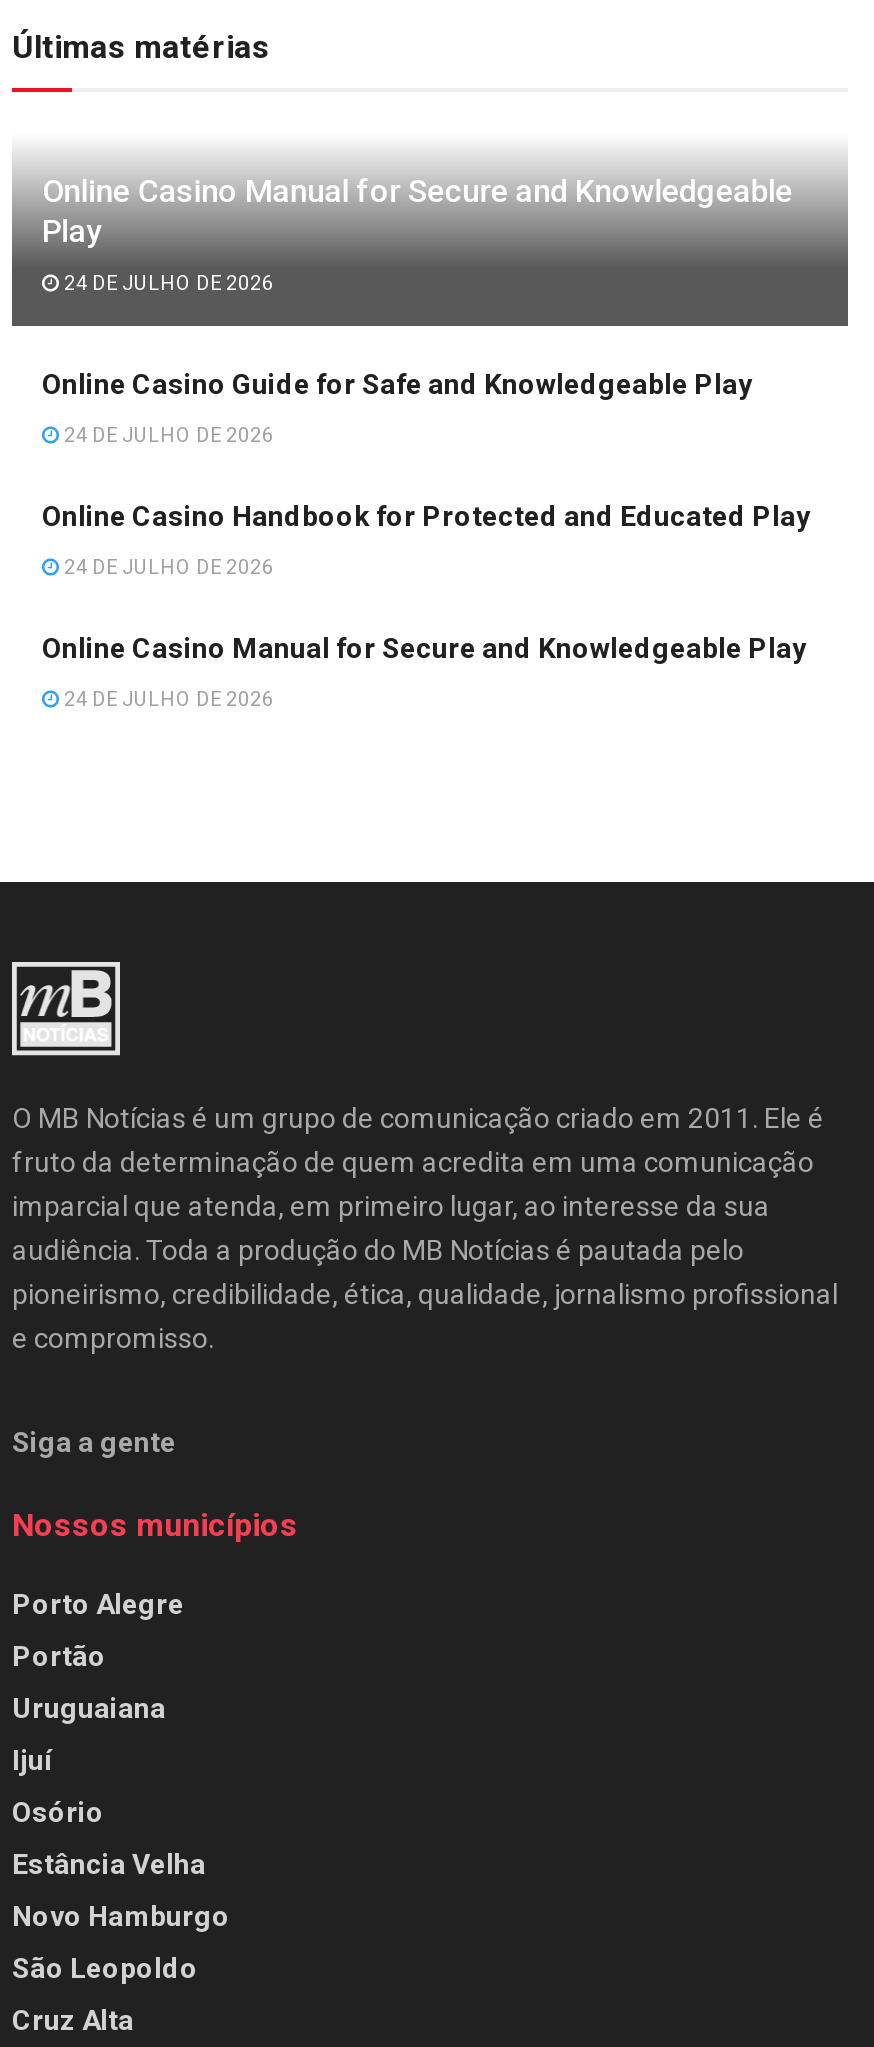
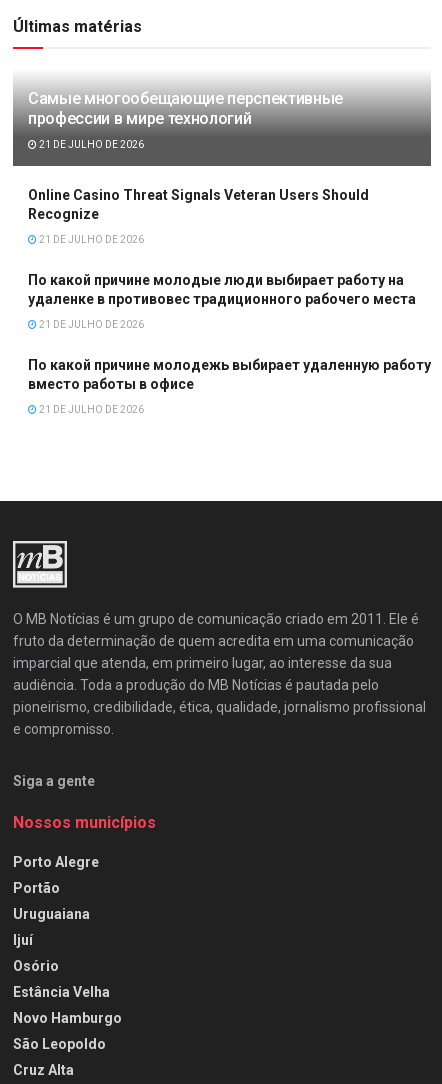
[42,173,793,251] Online Casino Manual for Secure and Knowledgeable | Play -> [28,89,343,128] Самые многообещающие перспективные | профессии в мире технологий
[60,273,274,295] 24 DE JULHO DE 2026 -> [37,139,144,150] 21 DE JULHO DE 2026
[42,369,752,401] Online Casino Guide for Safe and Knowledgeable Play -> [28,187,369,222] Online Casino Threat Signals Veteran Users Should | Recognize
[60,425,274,447] 24 DE JULHO DE 2026 -> [37,234,144,245] 21 DE JULHO DE 2026
[42,501,810,533] Online Casino Handbook for Protected and Educated Play -> [28,272,416,307] По какой причине молодые люди выбирает работу на | удаленке в противовес традиционного рабочего места
[60,557,274,579] 24 DE JULHO DE 2026 -> [37,319,144,330] 21 DE JULHO DE 2026
[42,633,806,665] Online Casino Manual for Secure and Knowledgeable Play -> [28,357,431,392] По какой причине молодежь выбирает удаленную работу | вместо работы в офисе
[60,689,274,711] 24 DE JULHO DE 2026 -> [37,404,144,415] 21 DE JULHO DE 2026

